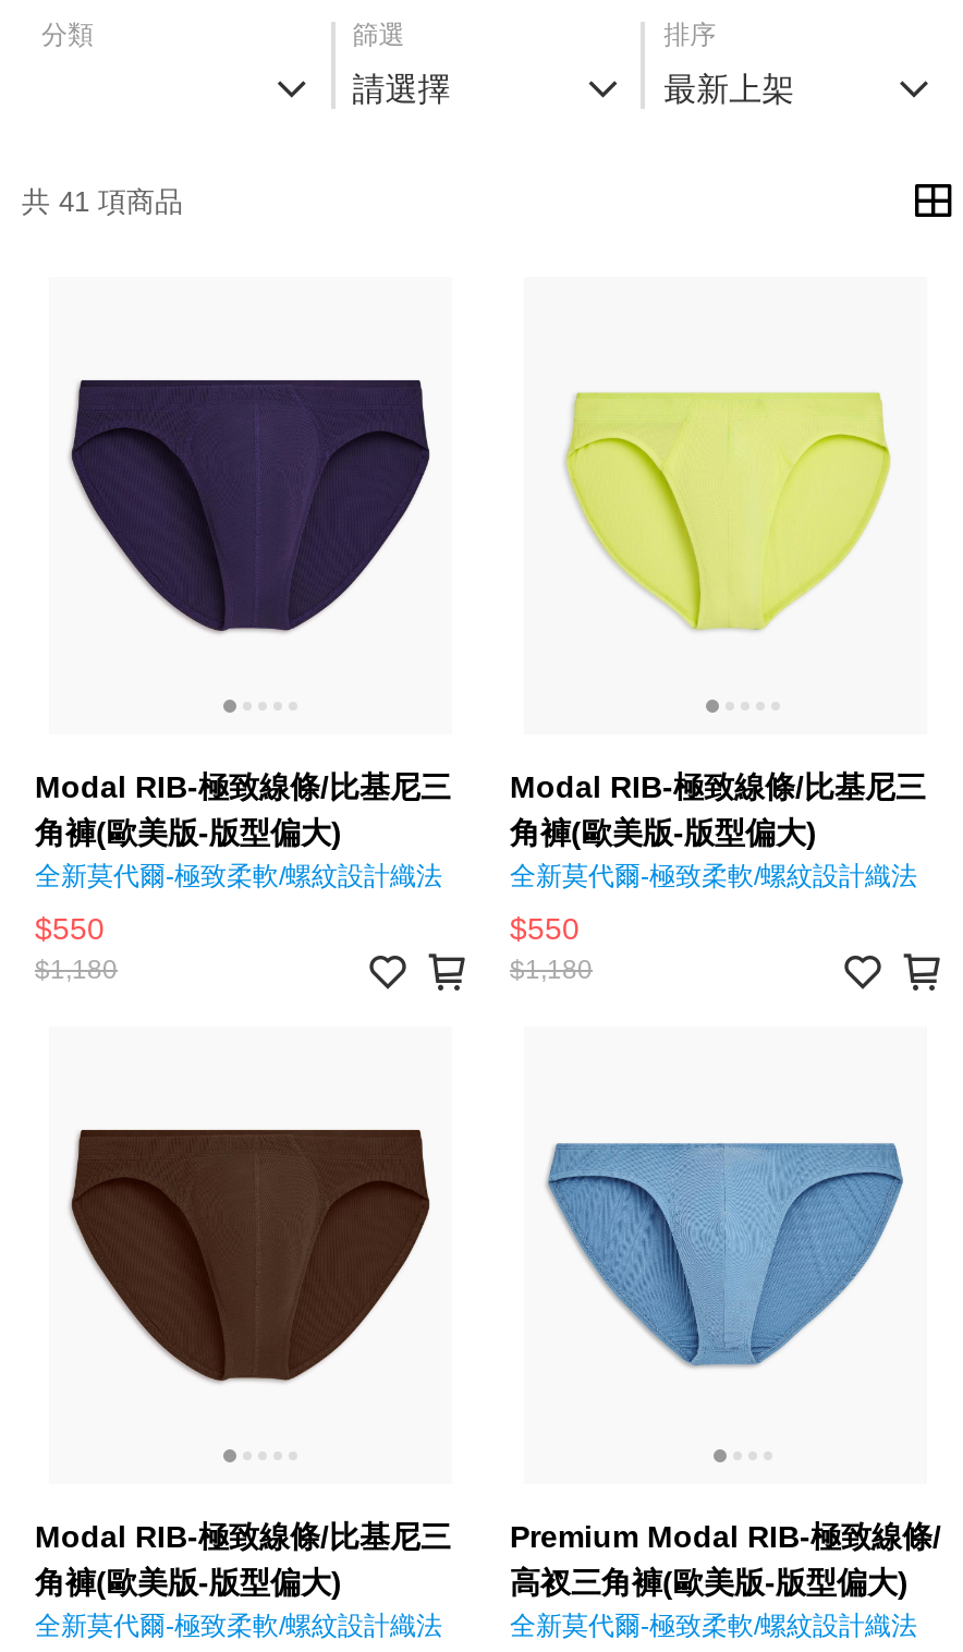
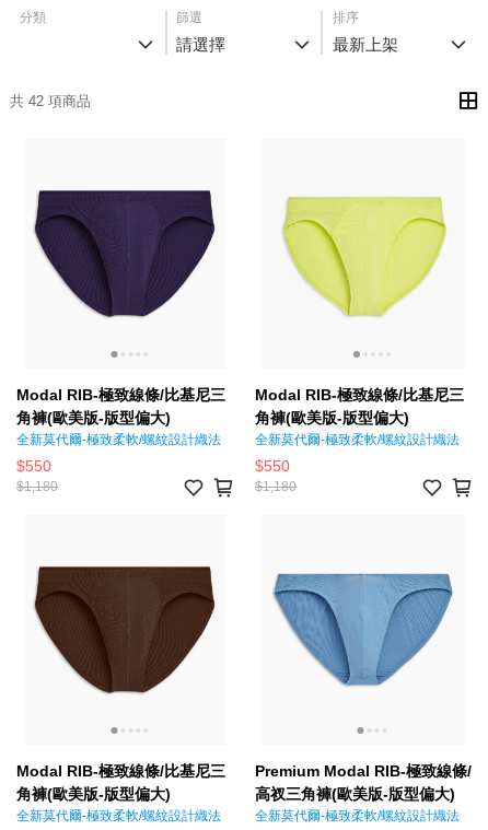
[22,184,183,217] 共 41 項商品 -> [10,92,91,109] 共 42 項商品

